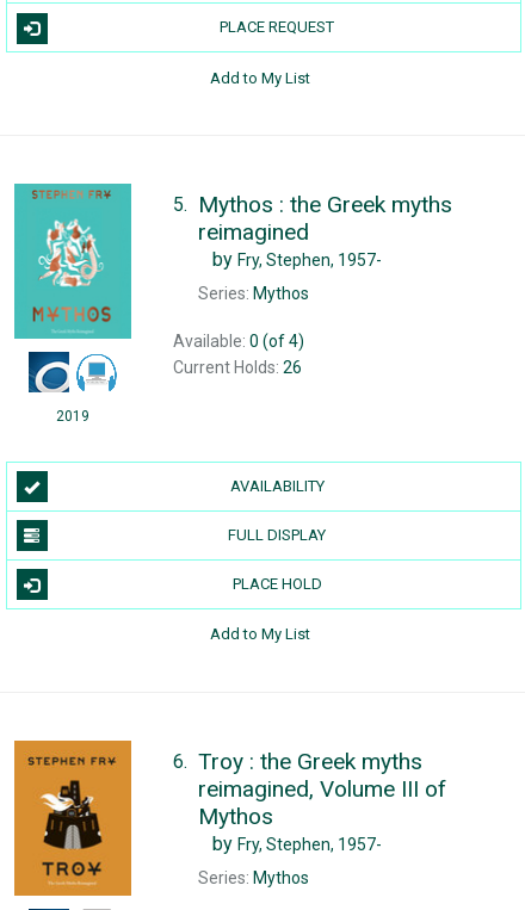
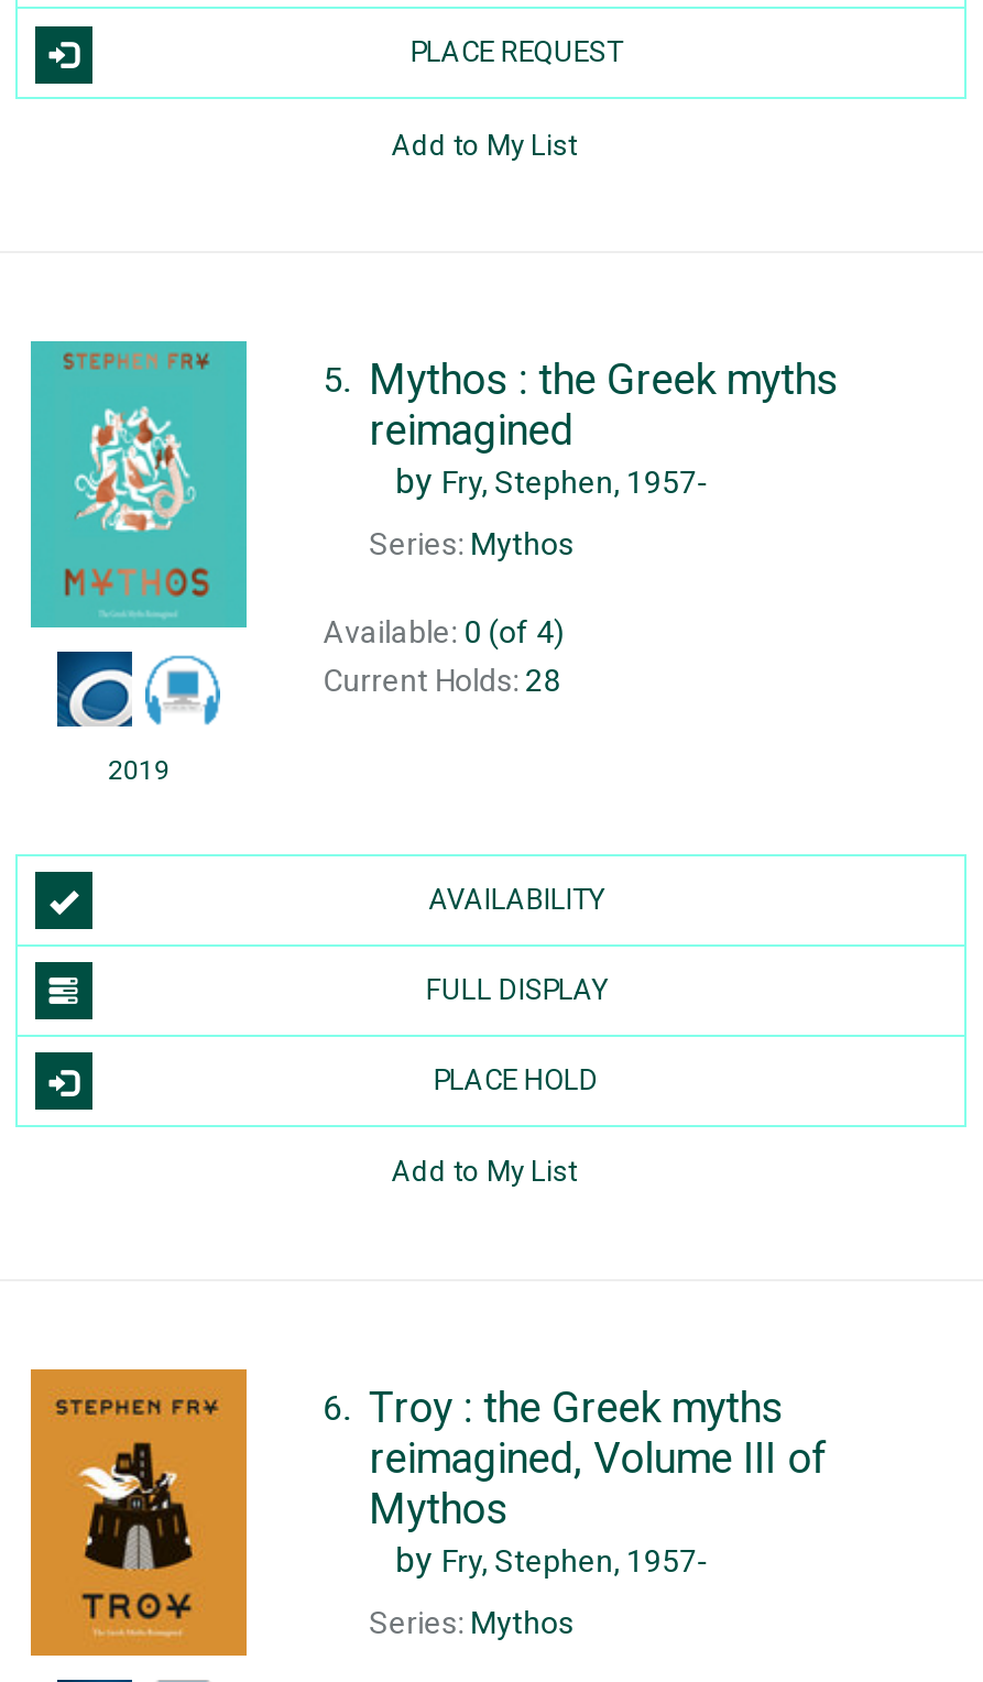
[173,358,301,377] Current Holds: 26 -> [323,664,561,699] Current Holds: 28

